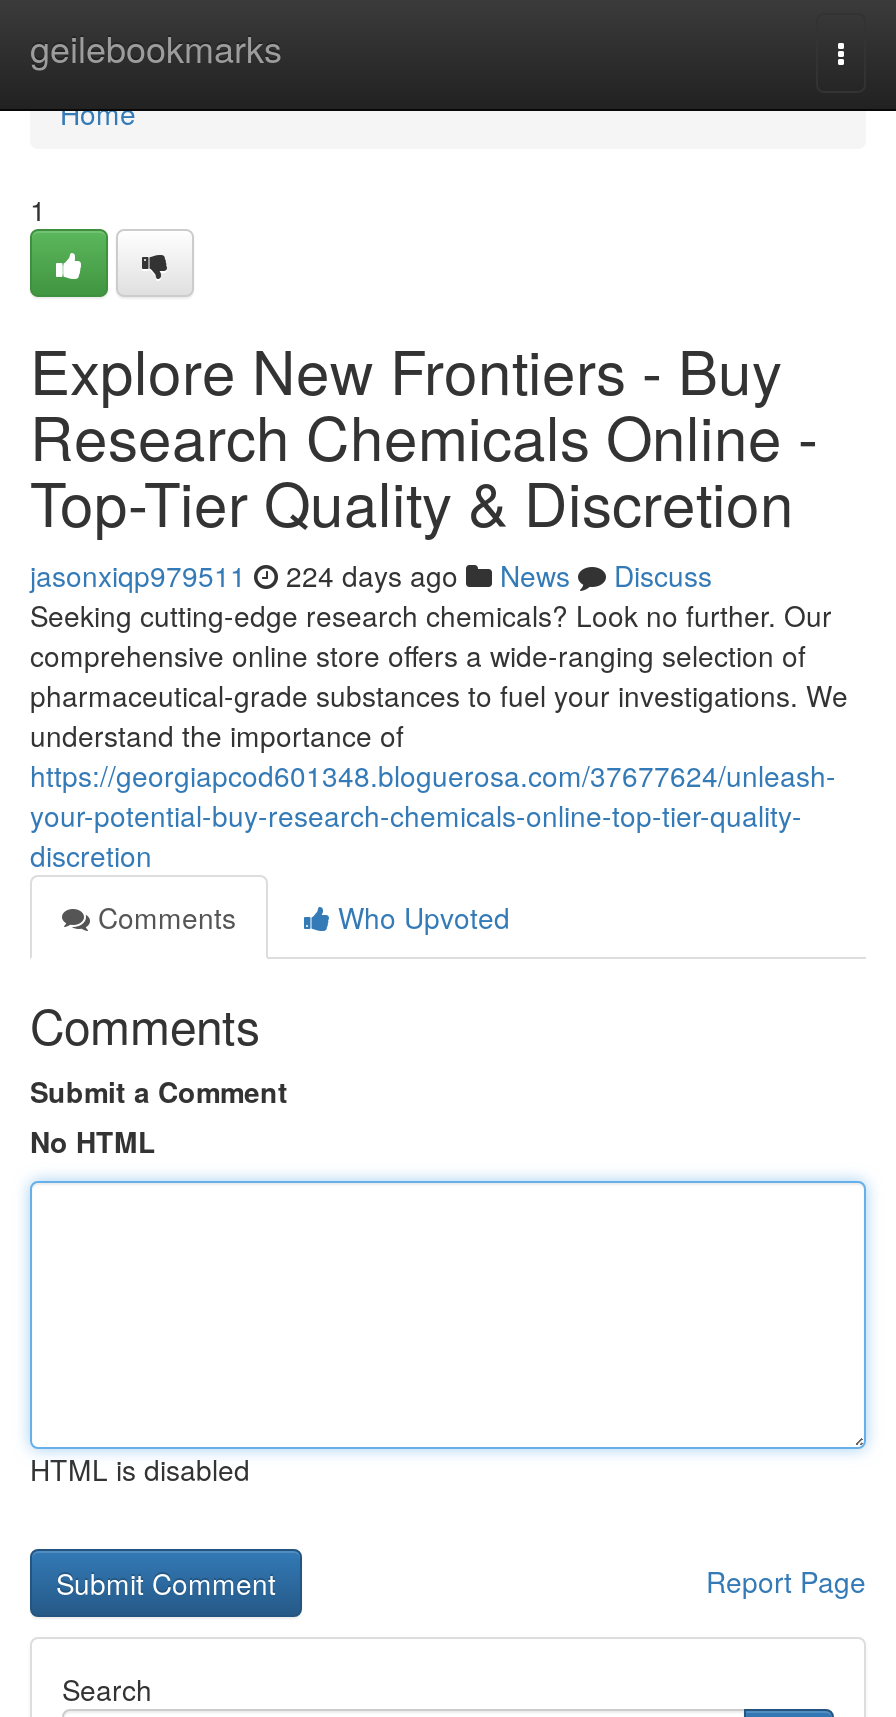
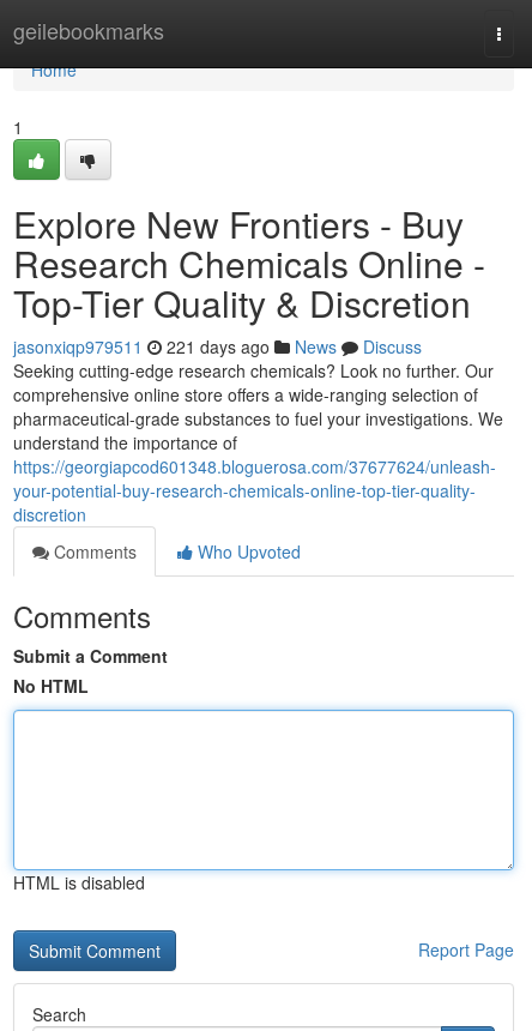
[30,555,712,595] jasonxiqp979511 224 days ago News Discuss -> [13,334,422,358] jasonxiqp979511 221 days ago News Discuss

